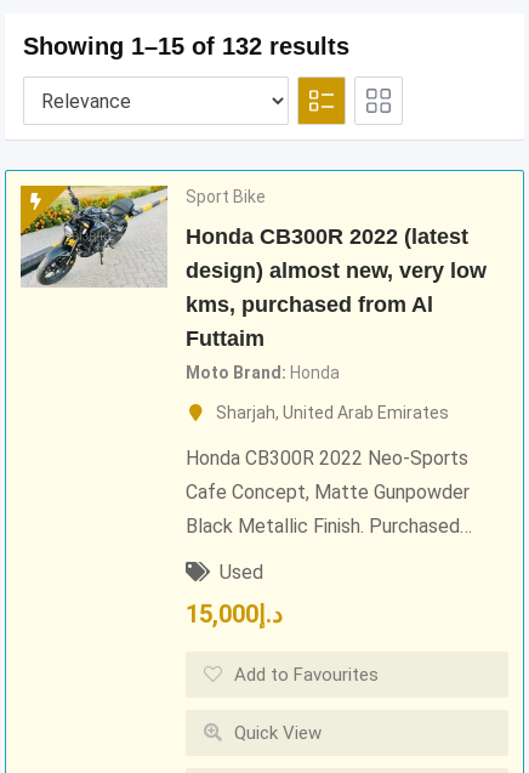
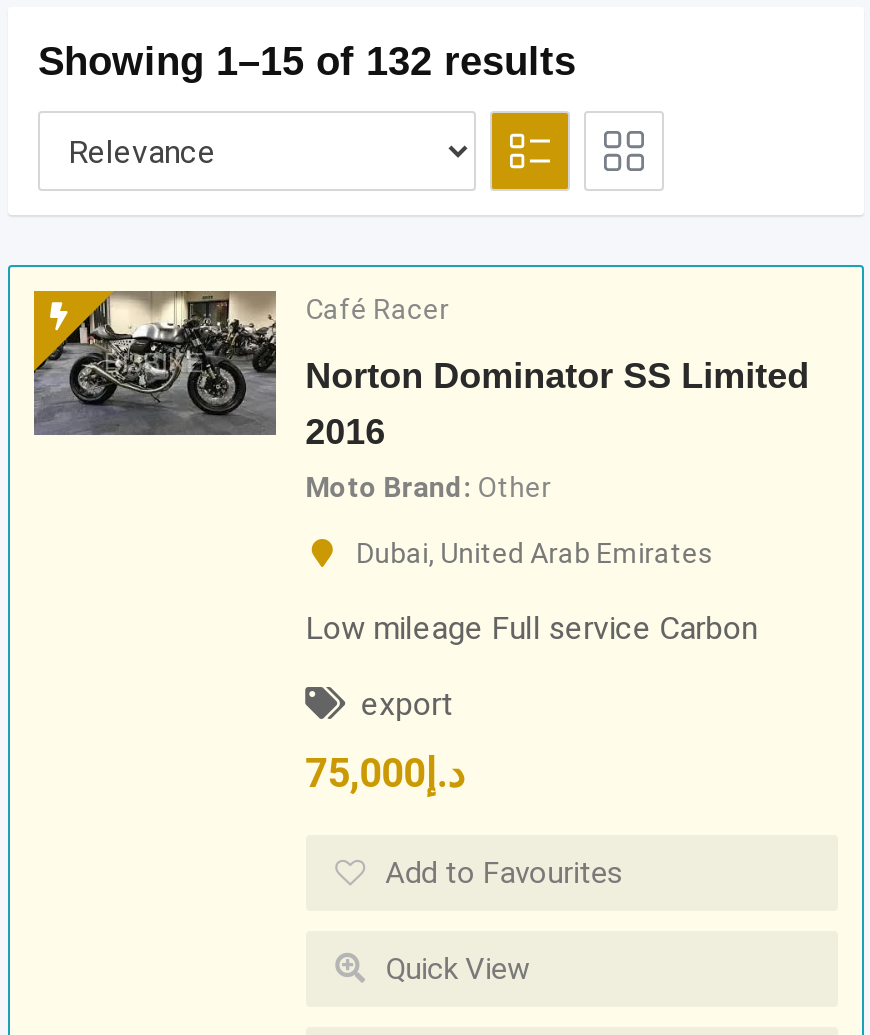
[19,184,486,629] [image] | Sport Bike | Honda CB300R 2022 (latest | design) almost new, very low | kms, purchased from Al | Futtaim | Moto Brand Honda | Sharjah, United Arab Emirates | Honda CB300R 2022 Neo-Sports | Cafe Concept, Matte Gunpowder | Black Metallic Finish. Purchased… | Used | د.إ15,000 -> [34,291,809,797] [image] | Café Racer | Norton Dominator SS Limited | 2016 | Moto Brand Other | Dubai, United Arab Emirates | Low mileage Full service Carbon | export | د.إ75,000

